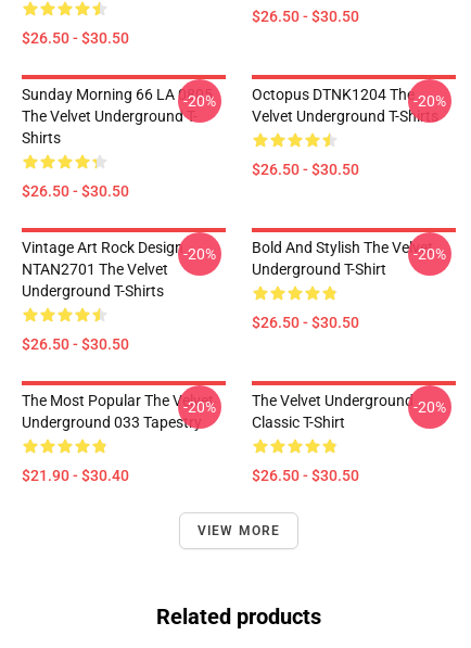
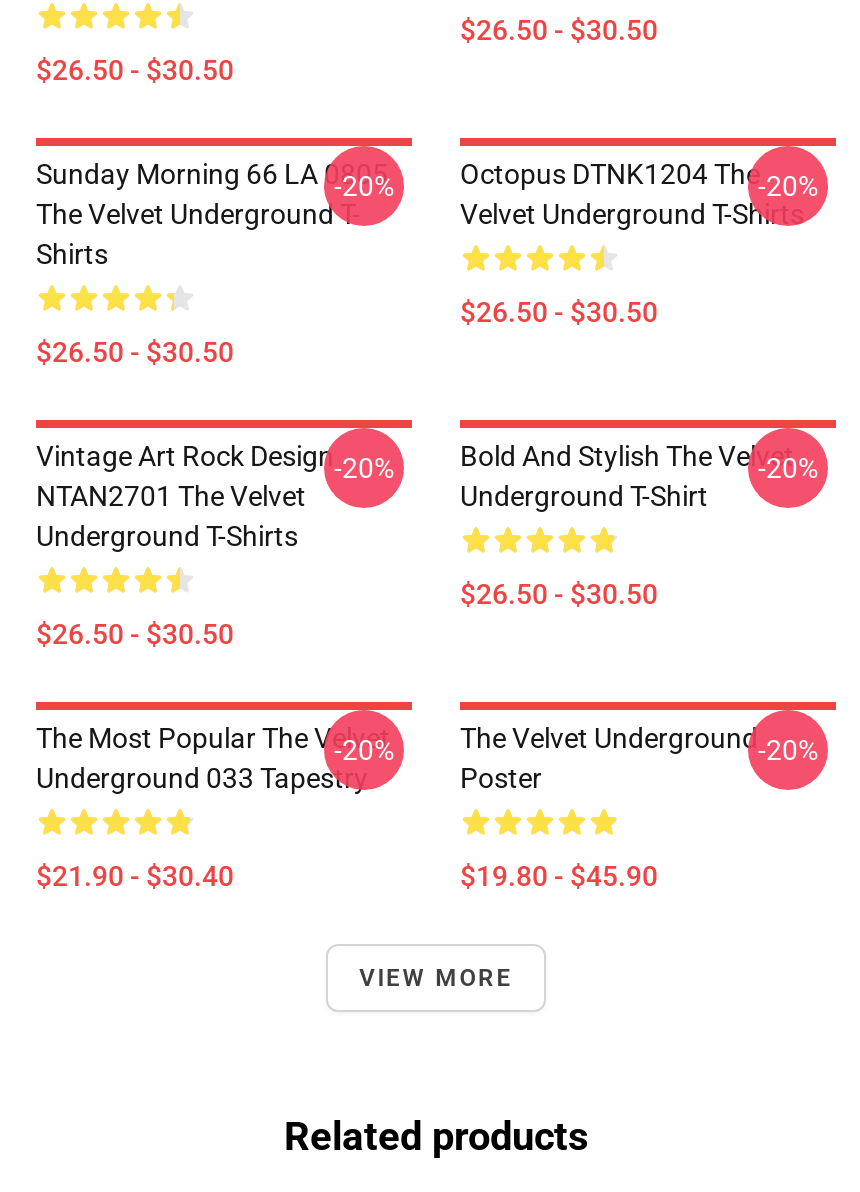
[252,414,345,431] Classic T-Shirt -> [460,762,542,794] Poster
[252,467,359,484] $26.50 - $30.50 -> [460,860,658,892] $19.80 - $45.90

